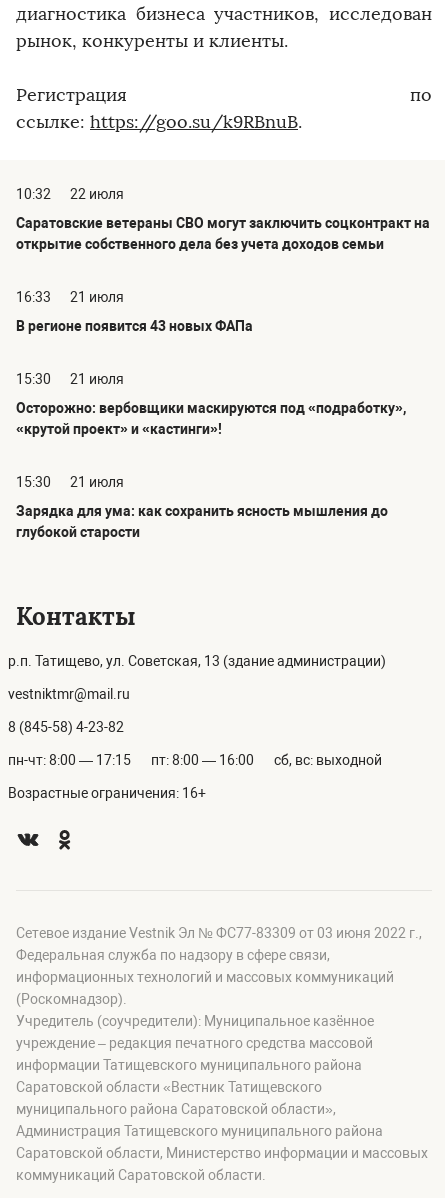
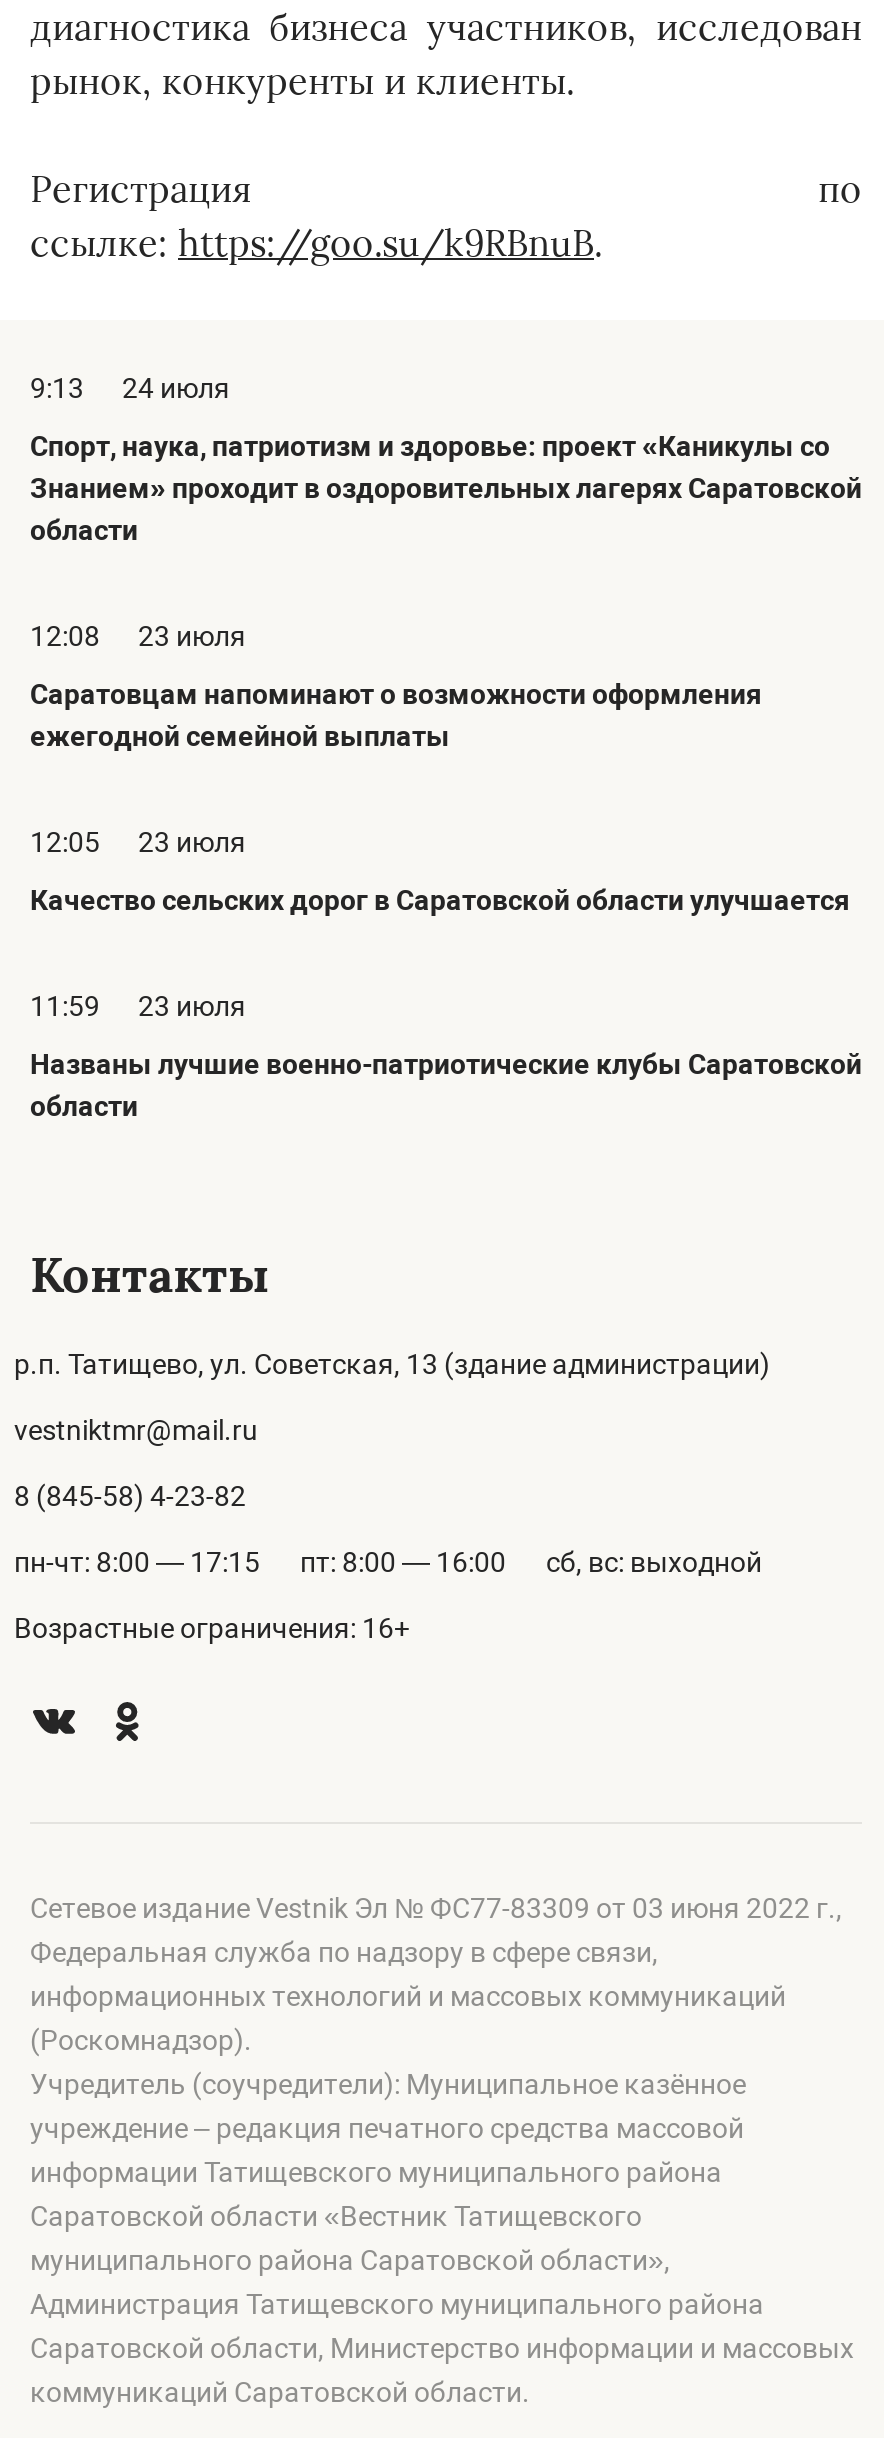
[16,186,124,202] 10:32 | 22 июля -> [30,372,230,404] 9:13 | 24 июля
[16,215,430,252] Саратовские ветераны СВО могут заключить соцконтракт на | открытие собственного дела без учета доходов семьи -> [30,430,862,546] Спорт, наука, патриотизм и здоровье: проект «Каникулы со | Знанием» проходит в оздоровительных лагерях Саратовской | области
[16,289,124,305] 16:33 | 21 июля -> [30,620,246,652] 12:08 | 23 июля
[16,318,253,334] В регионе появится 43 новых ФАПа -> [30,678,762,752] Саратовцам напоминают о возможности оформления | ежегодной семейной выплаты
[16,371,124,387] 15:30 | 21 июля -> [30,826,246,858] 12:05 | 23 июля
[16,400,406,437] Осторожно: вербовщики маскируются под «подработку», | «крутой проект» и «кастинги»! -> [30,884,850,916] Качество сельских дорог в Саратовской области улучшается
[16,474,124,490] 15:30 | 21 июля -> [30,990,246,1022] 11:59 | 23 июля
[16,503,388,540] Зарядка для ума: как сохранить ясность мышления до | глубокой старости -> [30,1048,862,1122] Названы лучшие военно-патриотические клубы Саратовской | области

